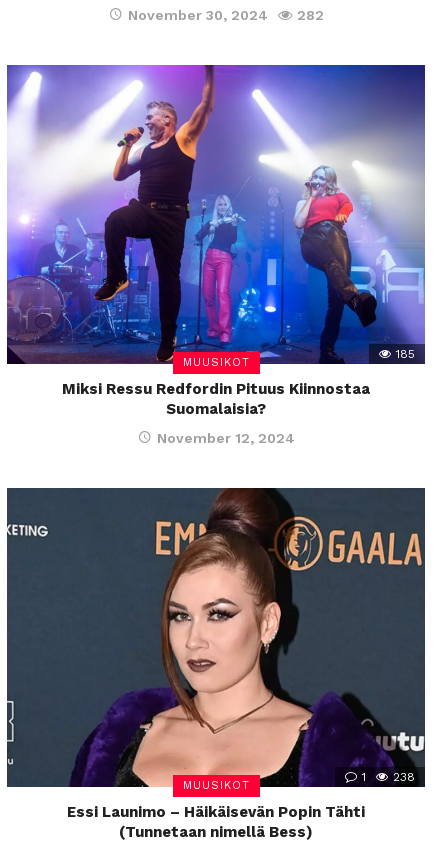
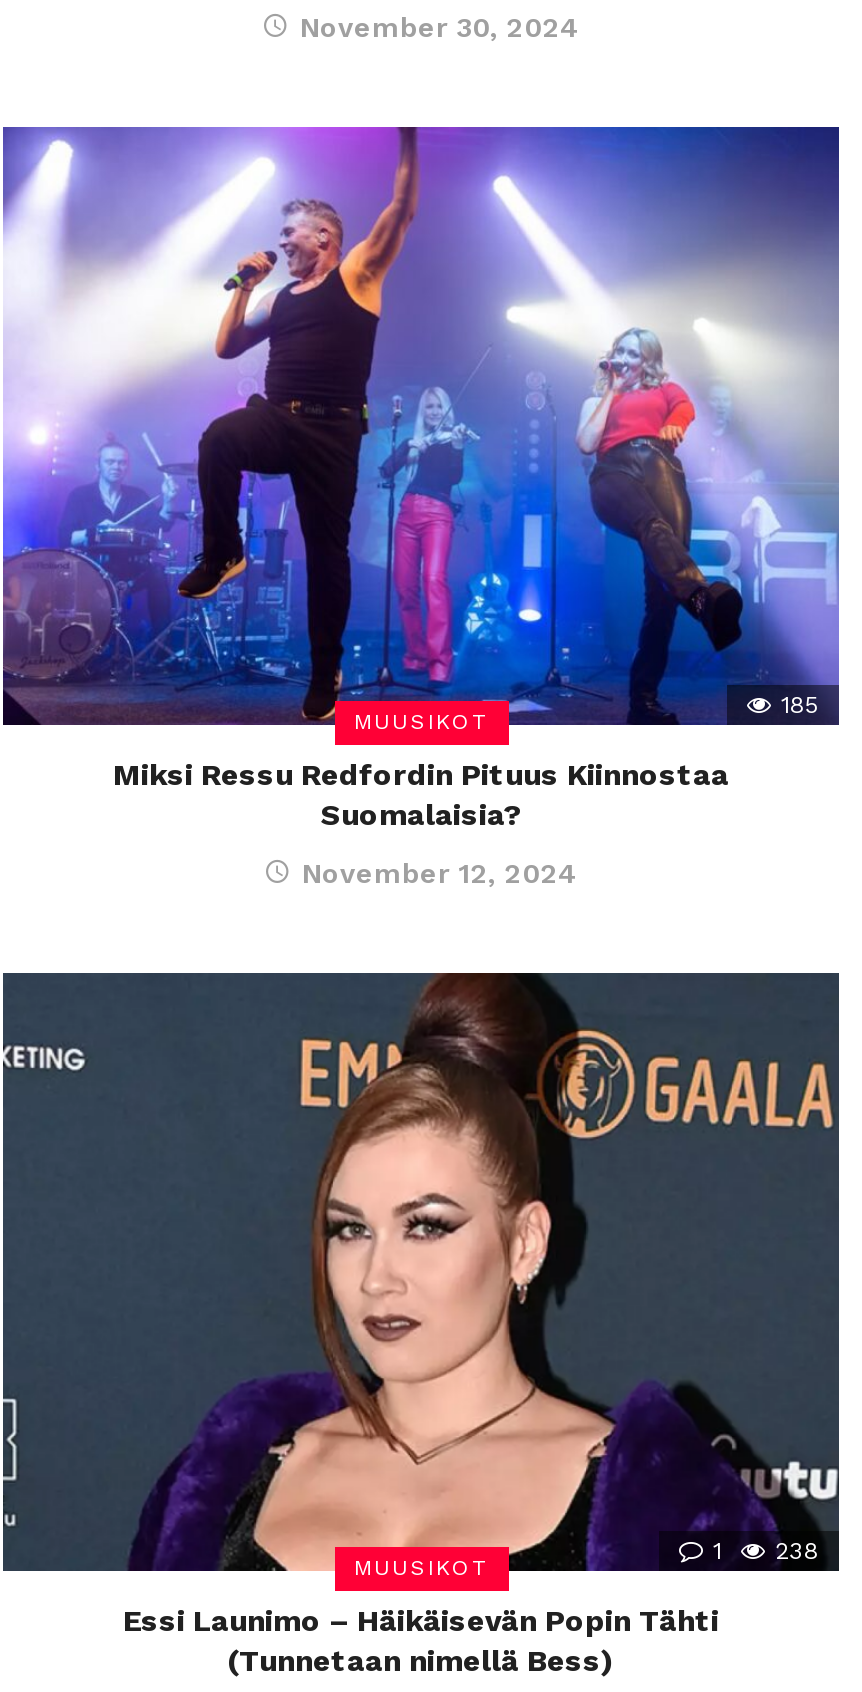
[296,7,323,23] 282 -> none

